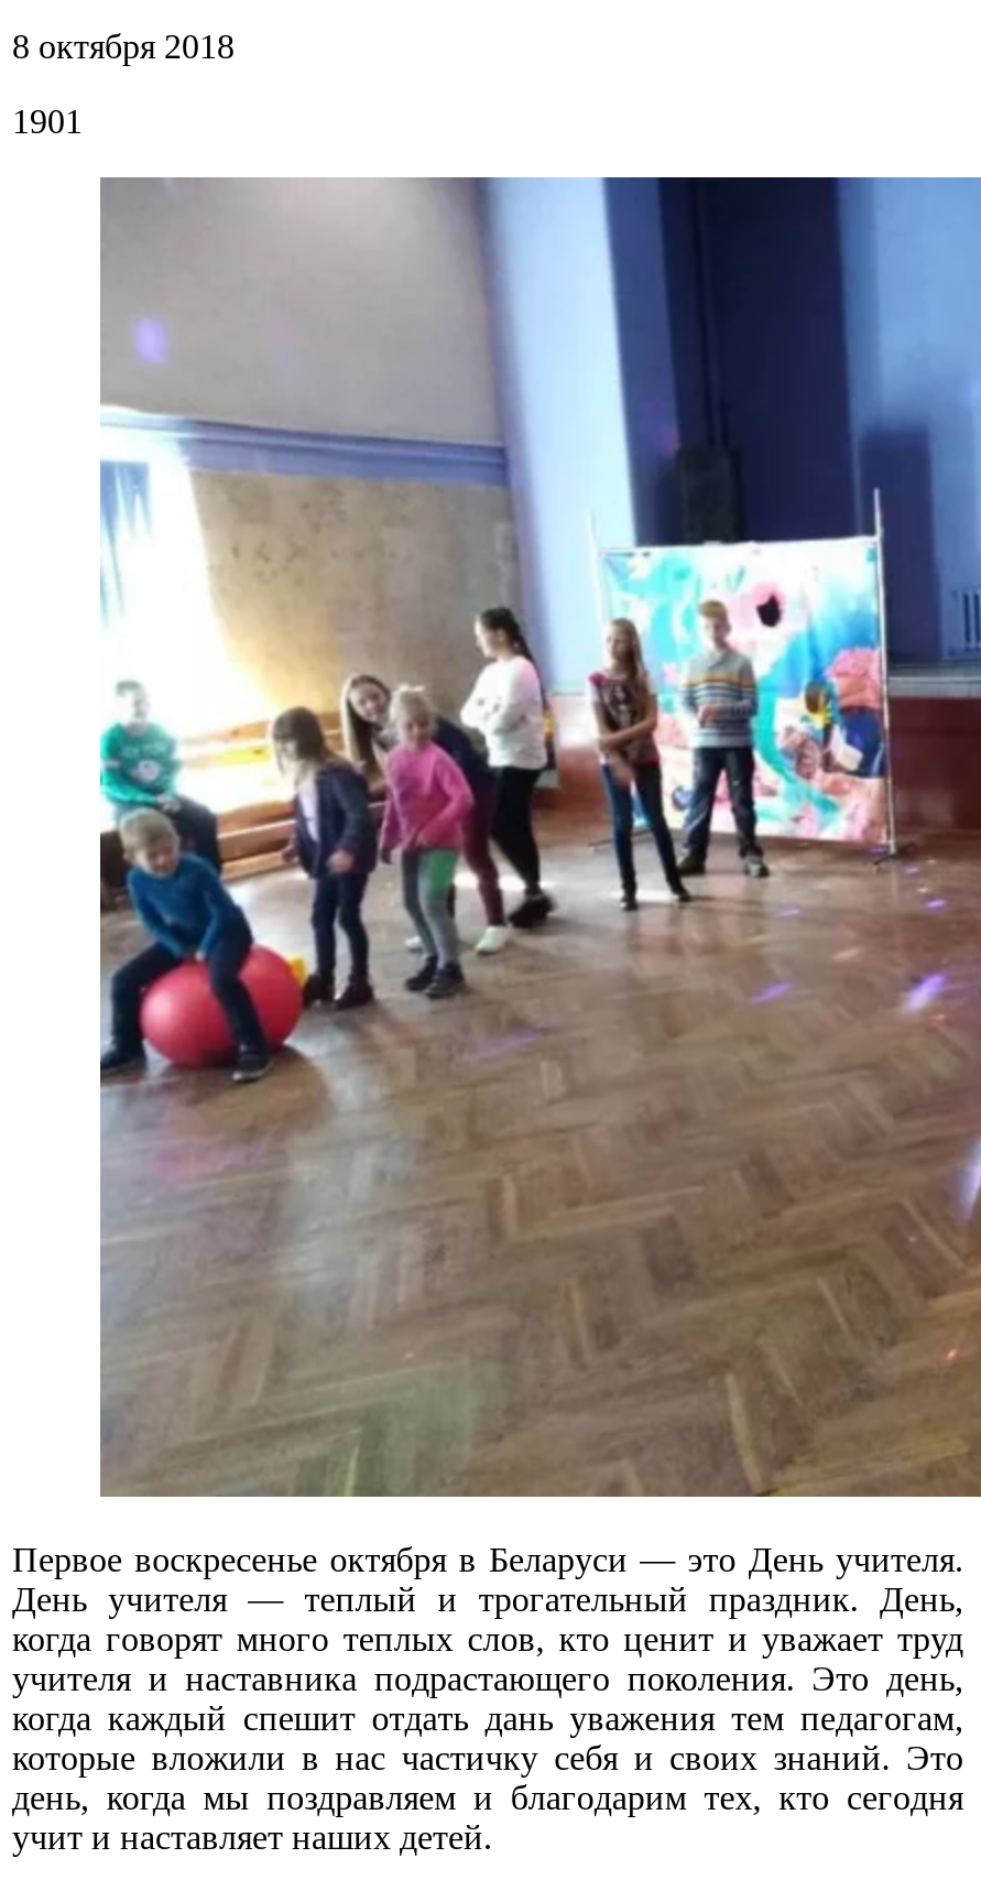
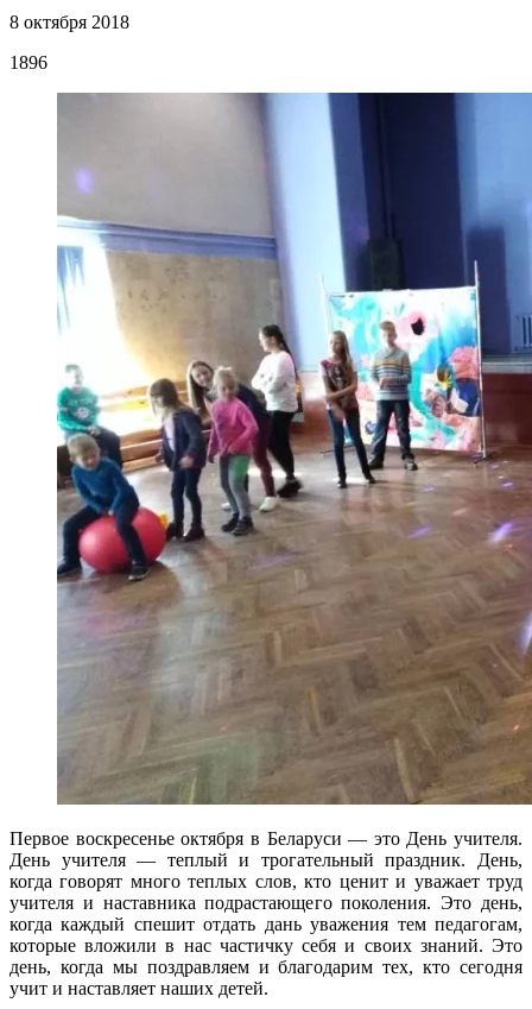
[12,103,83,140] 1901 -> [9,52,47,73] 1896

